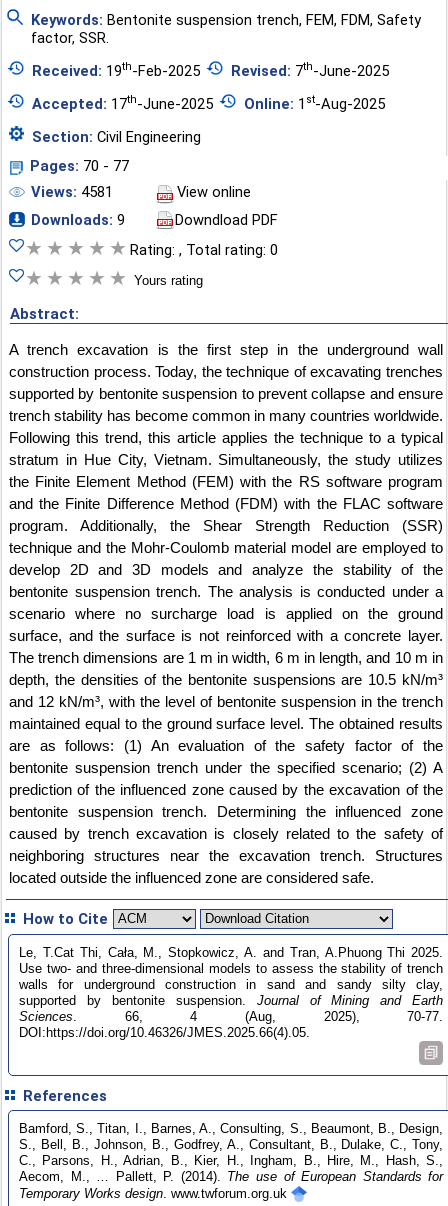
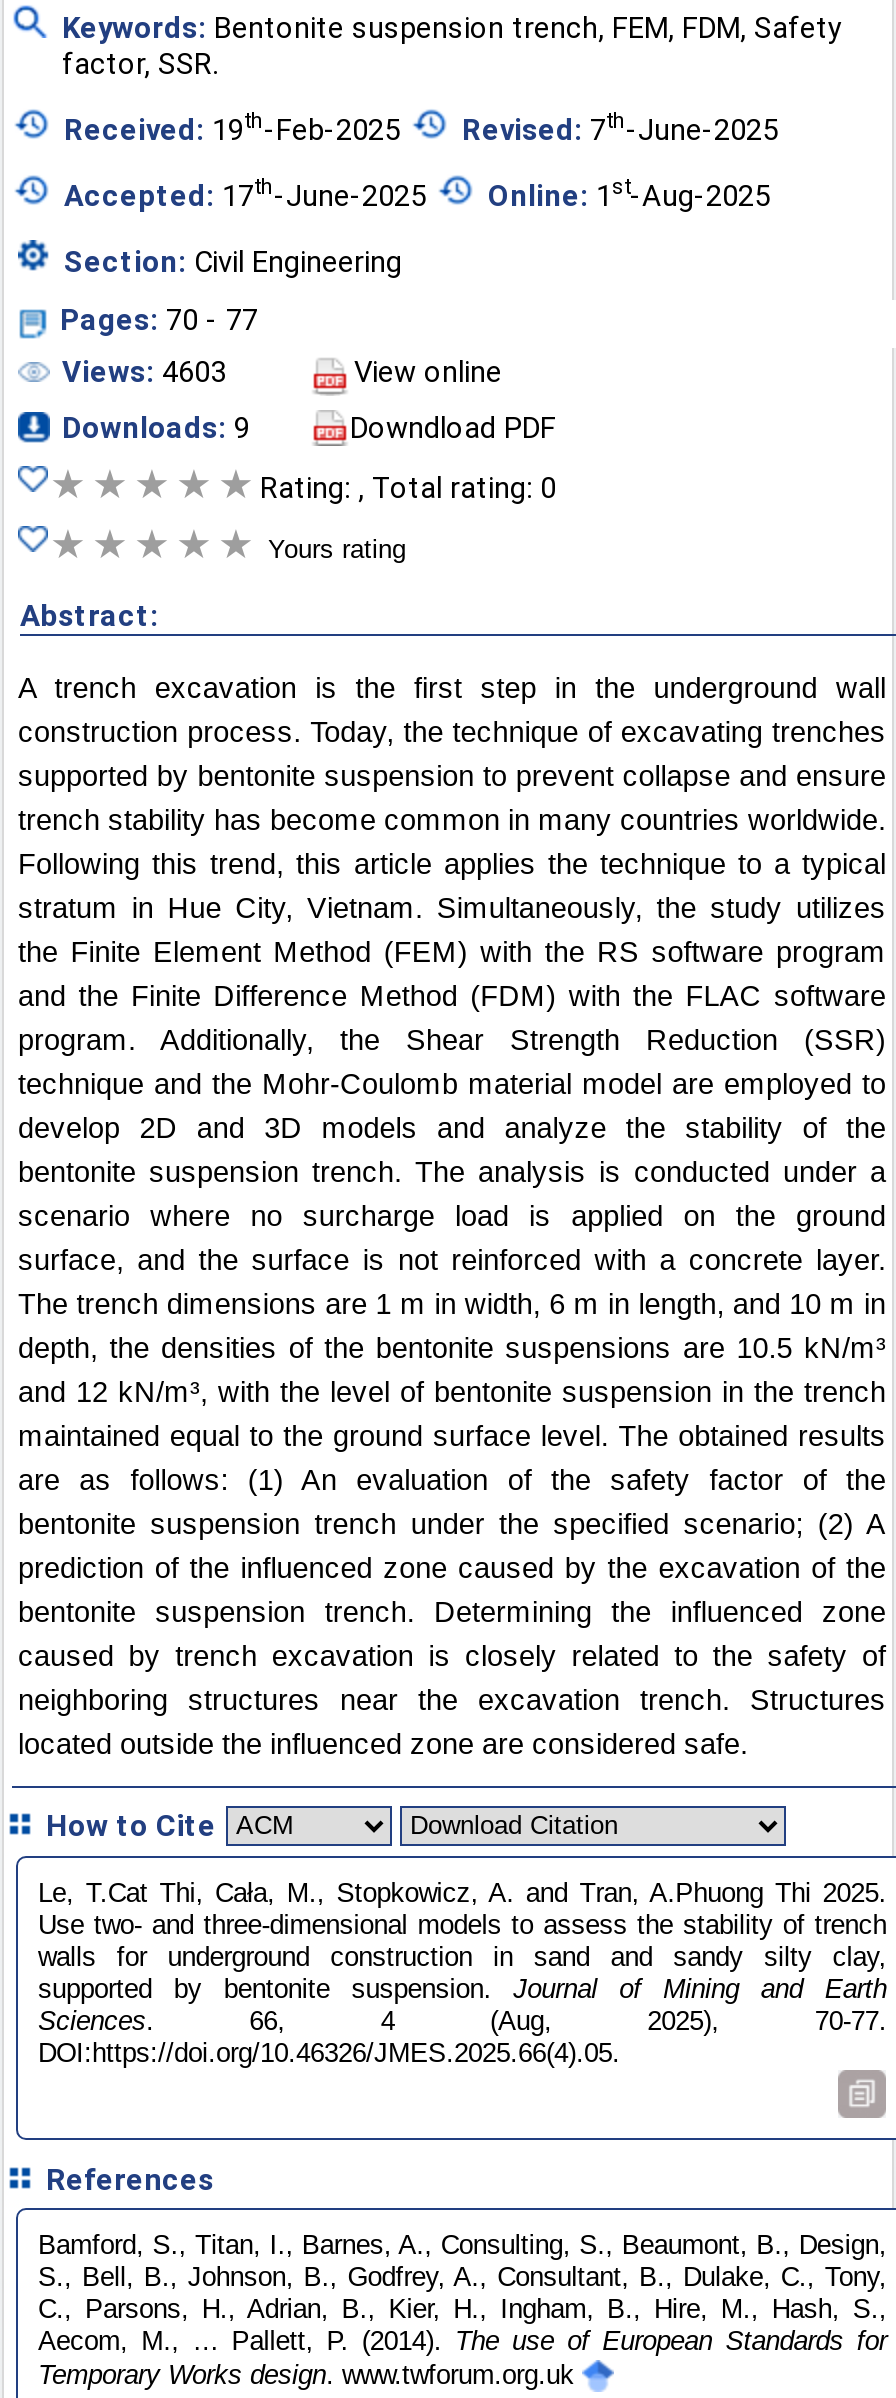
[31,183,113,201] Views: 4581 -> [62,354,226,390] Views: 4603

